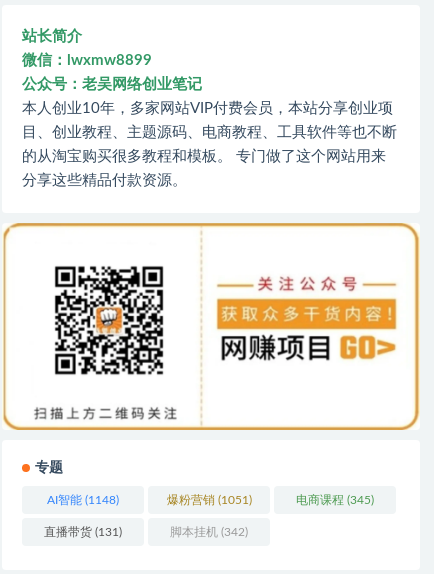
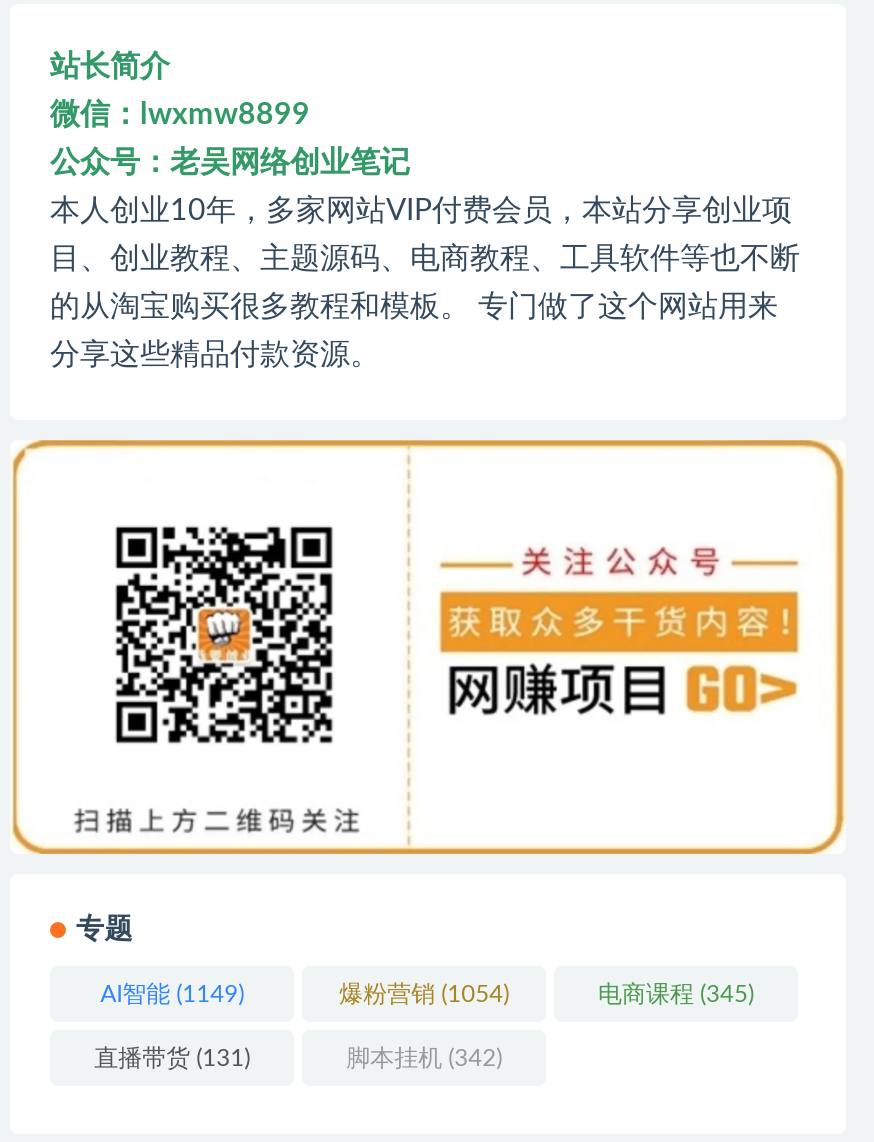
[47,494,119,506] AI智能(1148) -> [100,982,244,1006] AI智能(1149)
[167,494,252,506] 爆粉营销(1051) -> [339,982,509,1006] 爆粉营销(1054)

